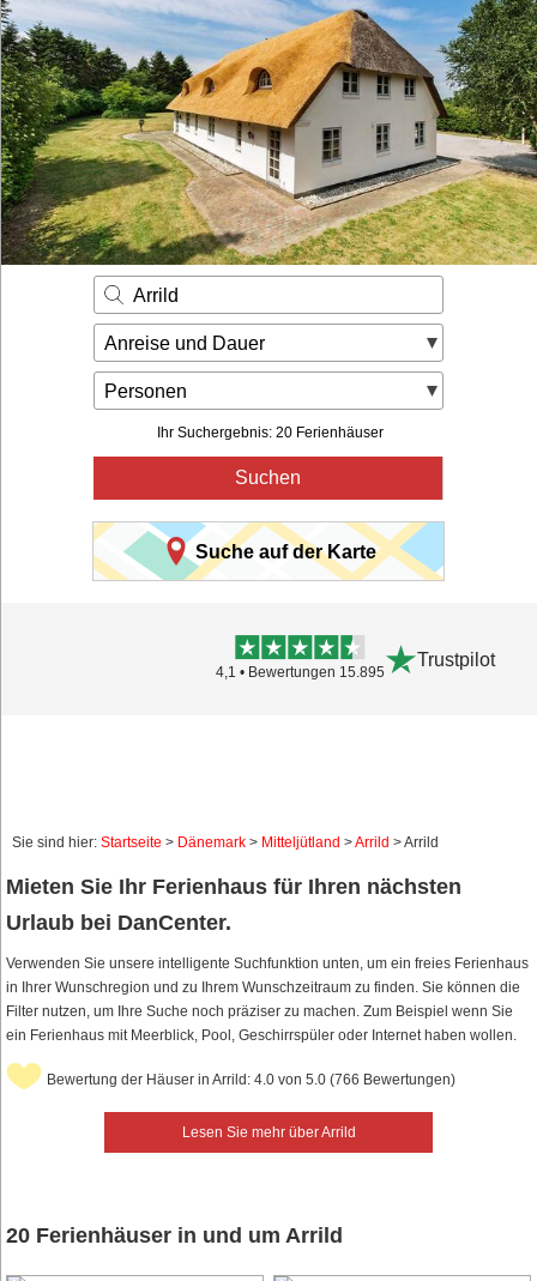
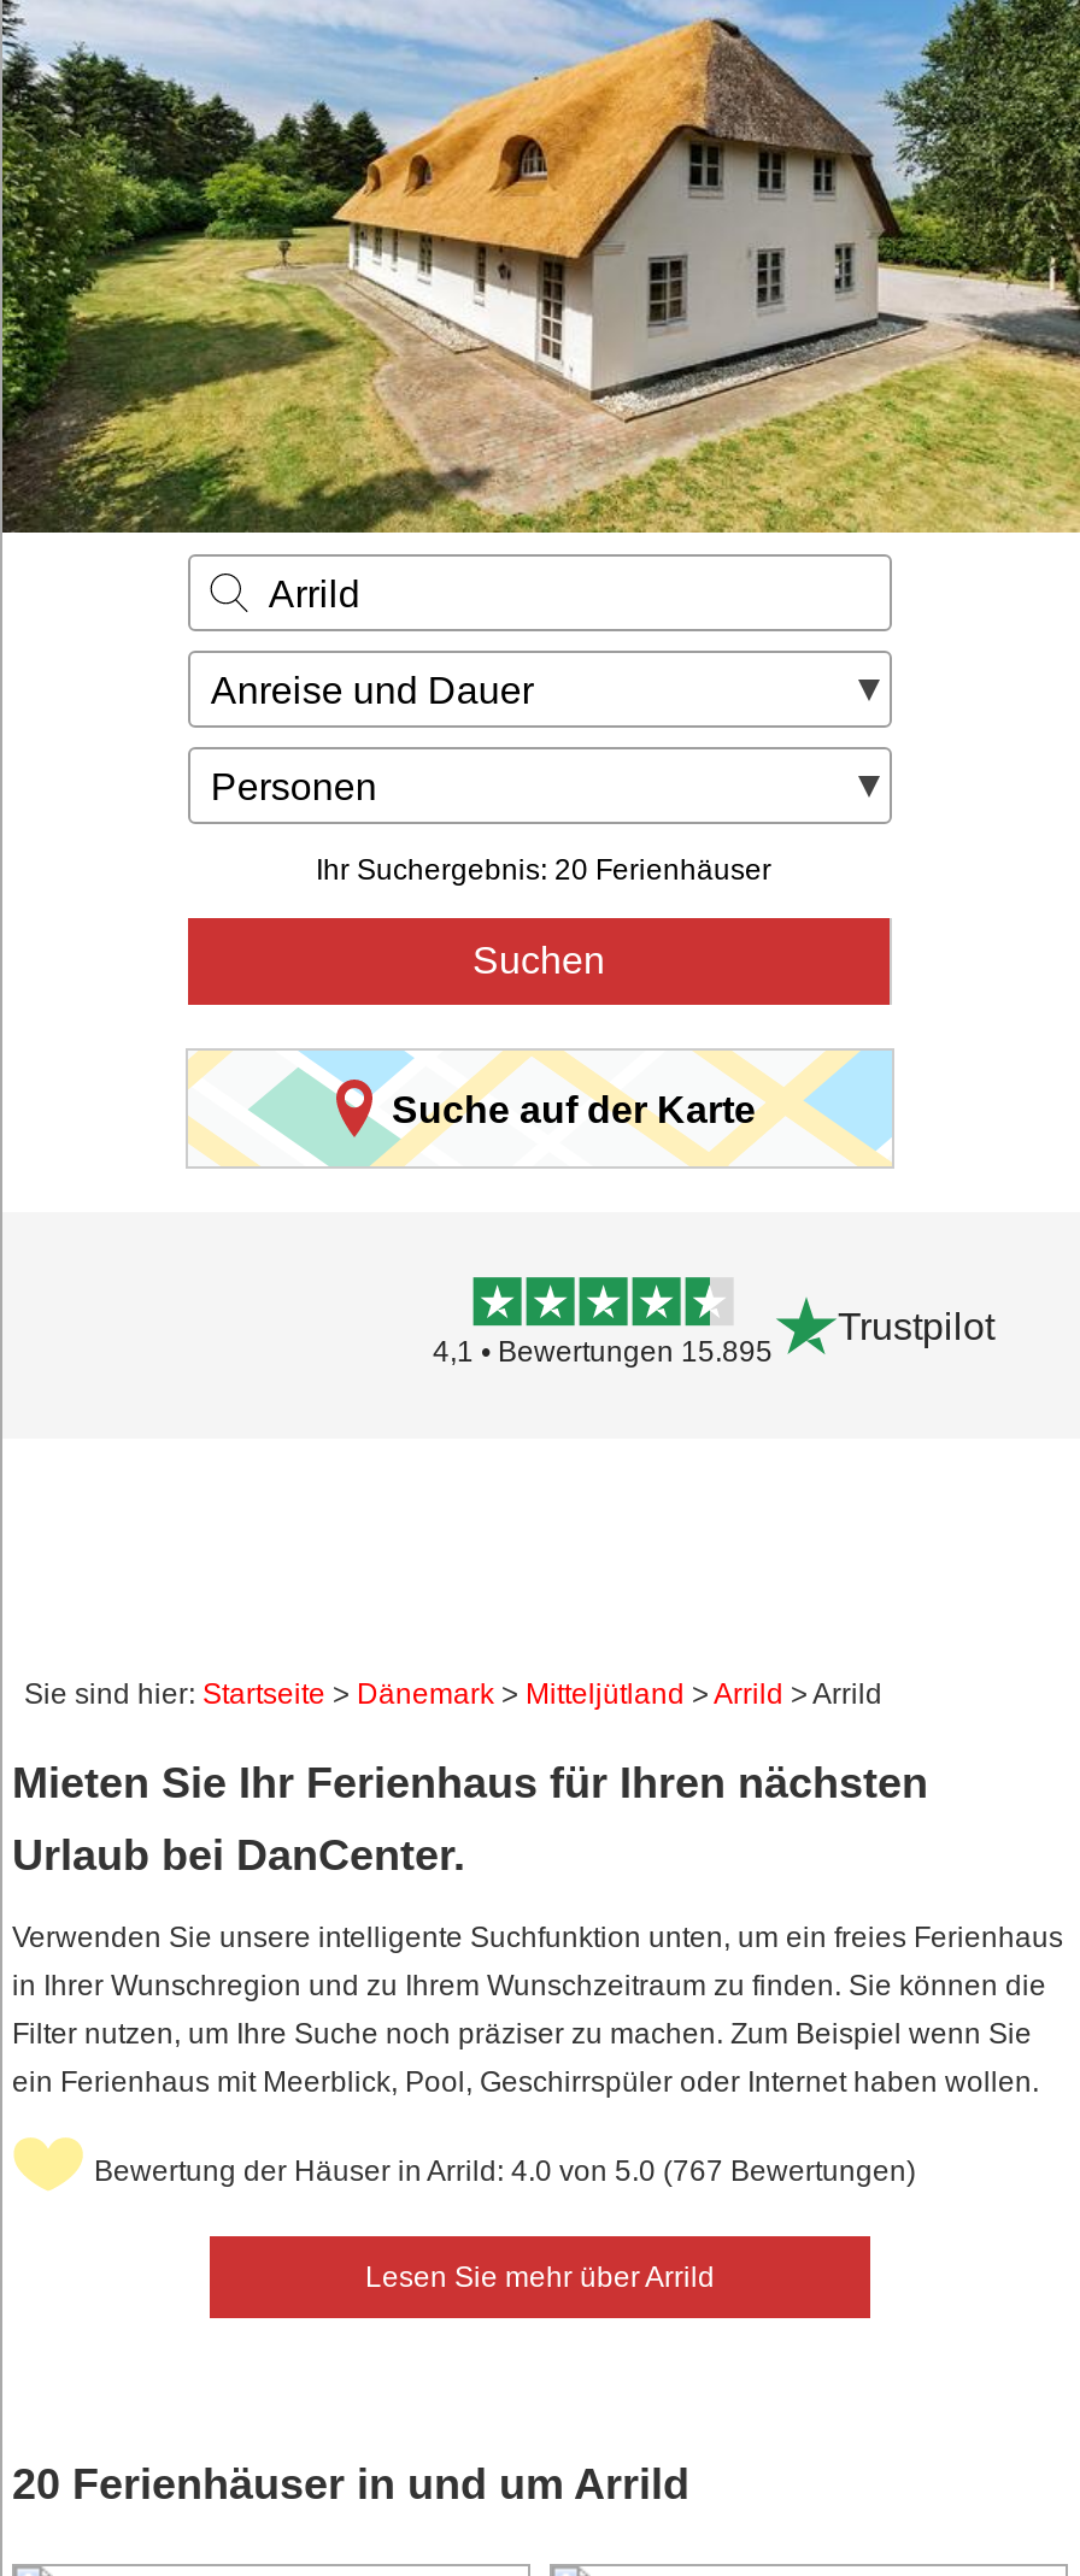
[47,1072,455,1088] Bewertung der Häuser in Arrild: 4.0 von 5.0 (766 Bewertungen) -> [94,2155,916,2189] Bewertung der Häuser in Arrild: 4.0 von 5.0 (767 Bewertungen)

